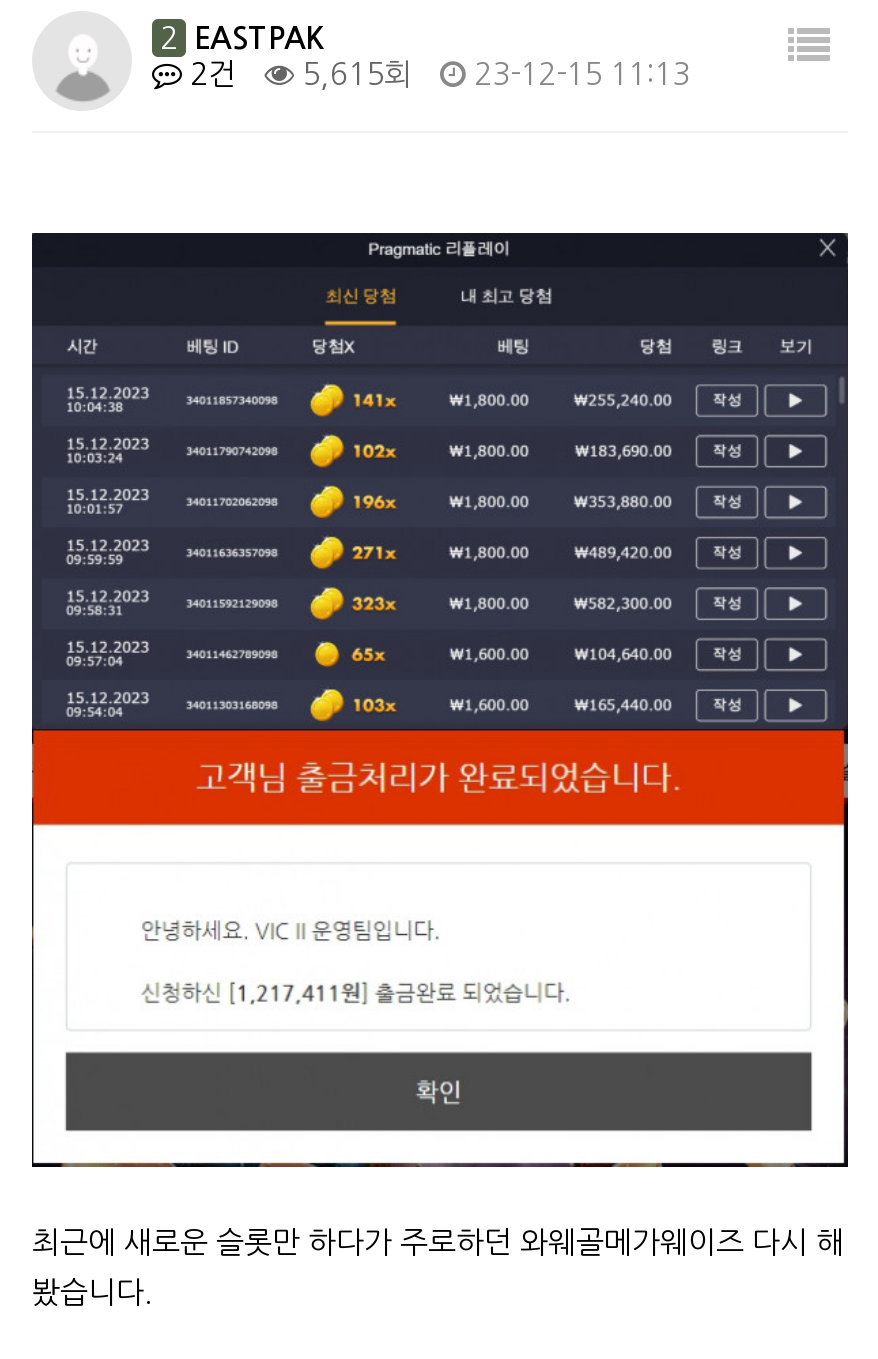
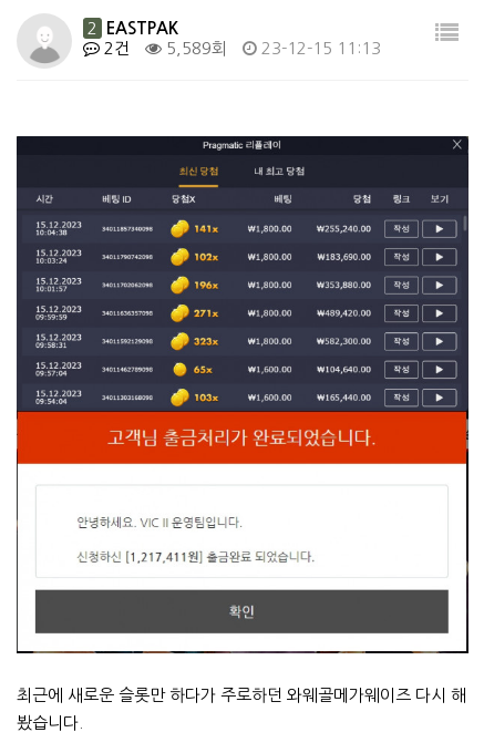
[182,59,690,89] 2건 5,615회 23-12-15 11:13 -> [100,40,381,56] 2건 5,589회 23-12-15 11:13

